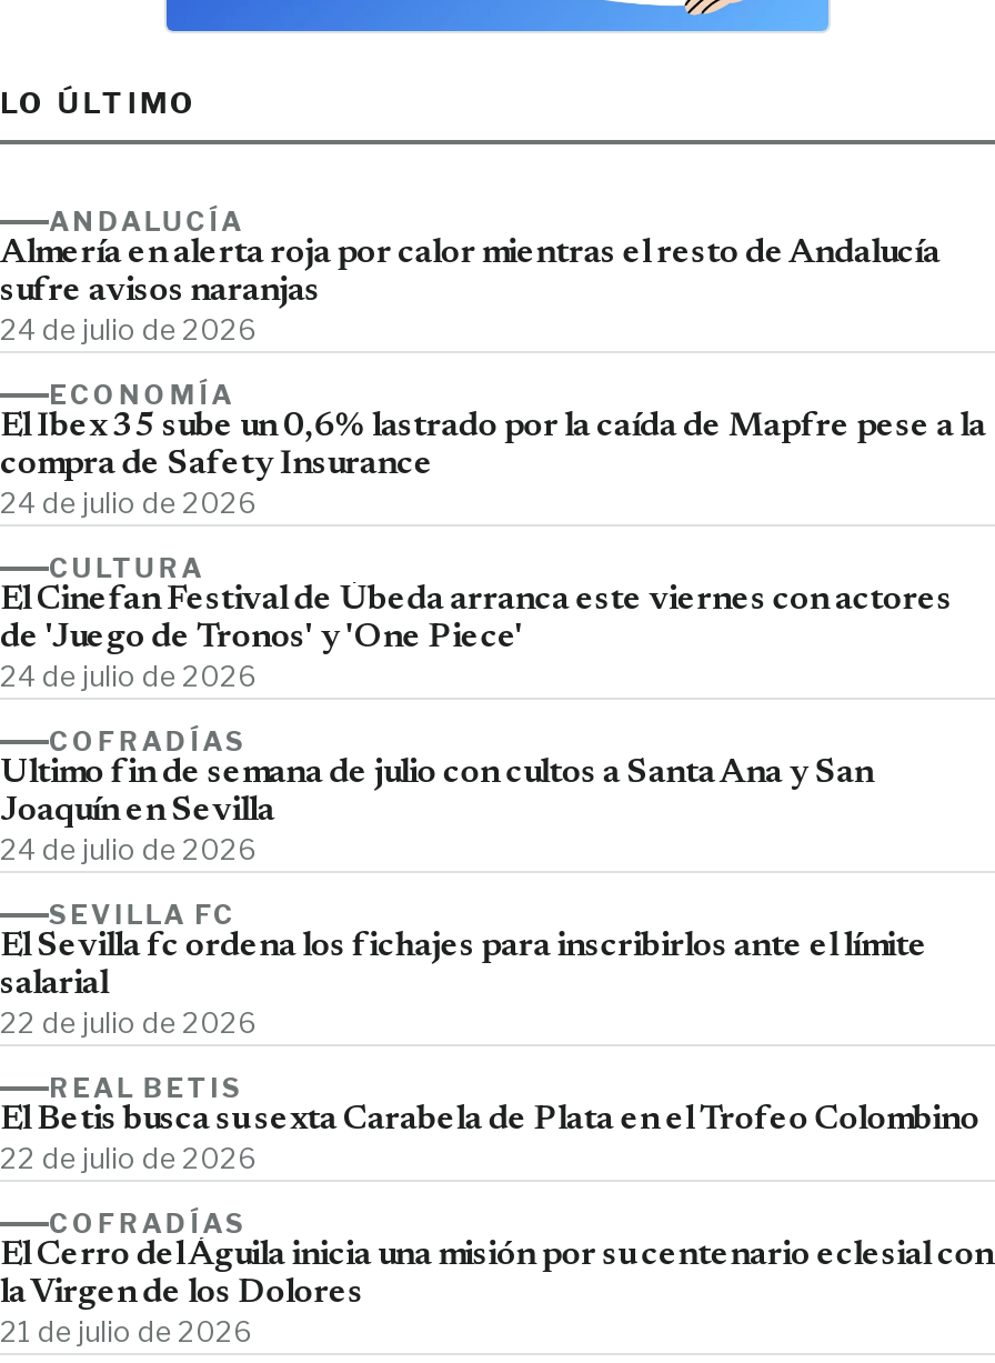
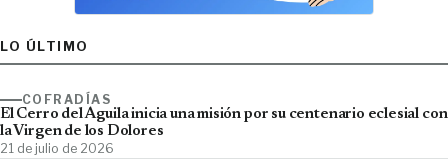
[0,205,986,1175] ANDALUCÍA | Almería en alerta roja por calor mientras el resto de Andalucía | sufre avisos naranjas | 24 de julio de 2026 | ECONOMÍA | El Ibex 35 sube un 0,6% lastrado por la caída de Mapfre pese a la | compra de Safety Insurance | 24 de julio de 2026 | CULTURA | El Cinefan Festival de Úbeda arranca este viernes con actores | de 'Juego de Tronos' y 'One Piece' | 24 de julio de 2026 | COFRADÍAS | Ultimo fin de semana de julio con cultos a Santa Ana y San | Joaquín en Sevilla | 24 de julio de 2026 | SEVILLA FC | El Sevilla fc ordena los fichajes para inscribirlos ante el límite | salarial | 22 de julio de 2026 | REAL BETIS | El Betis busca su sexta Carabela de Plata en el Trofeo Colombino | 22 de julio de 2026 -> none

